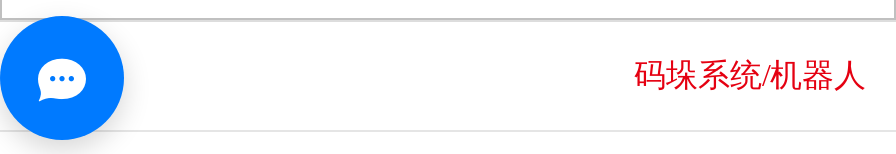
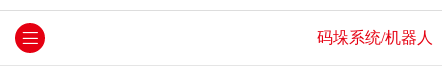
[6,14,126,144] [image] -> [3,8,62,71] [image]

